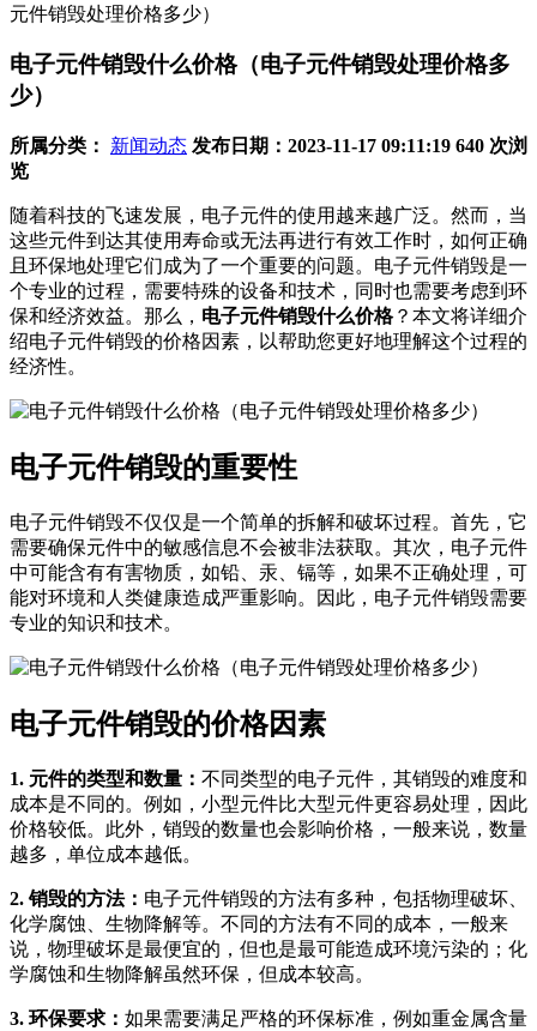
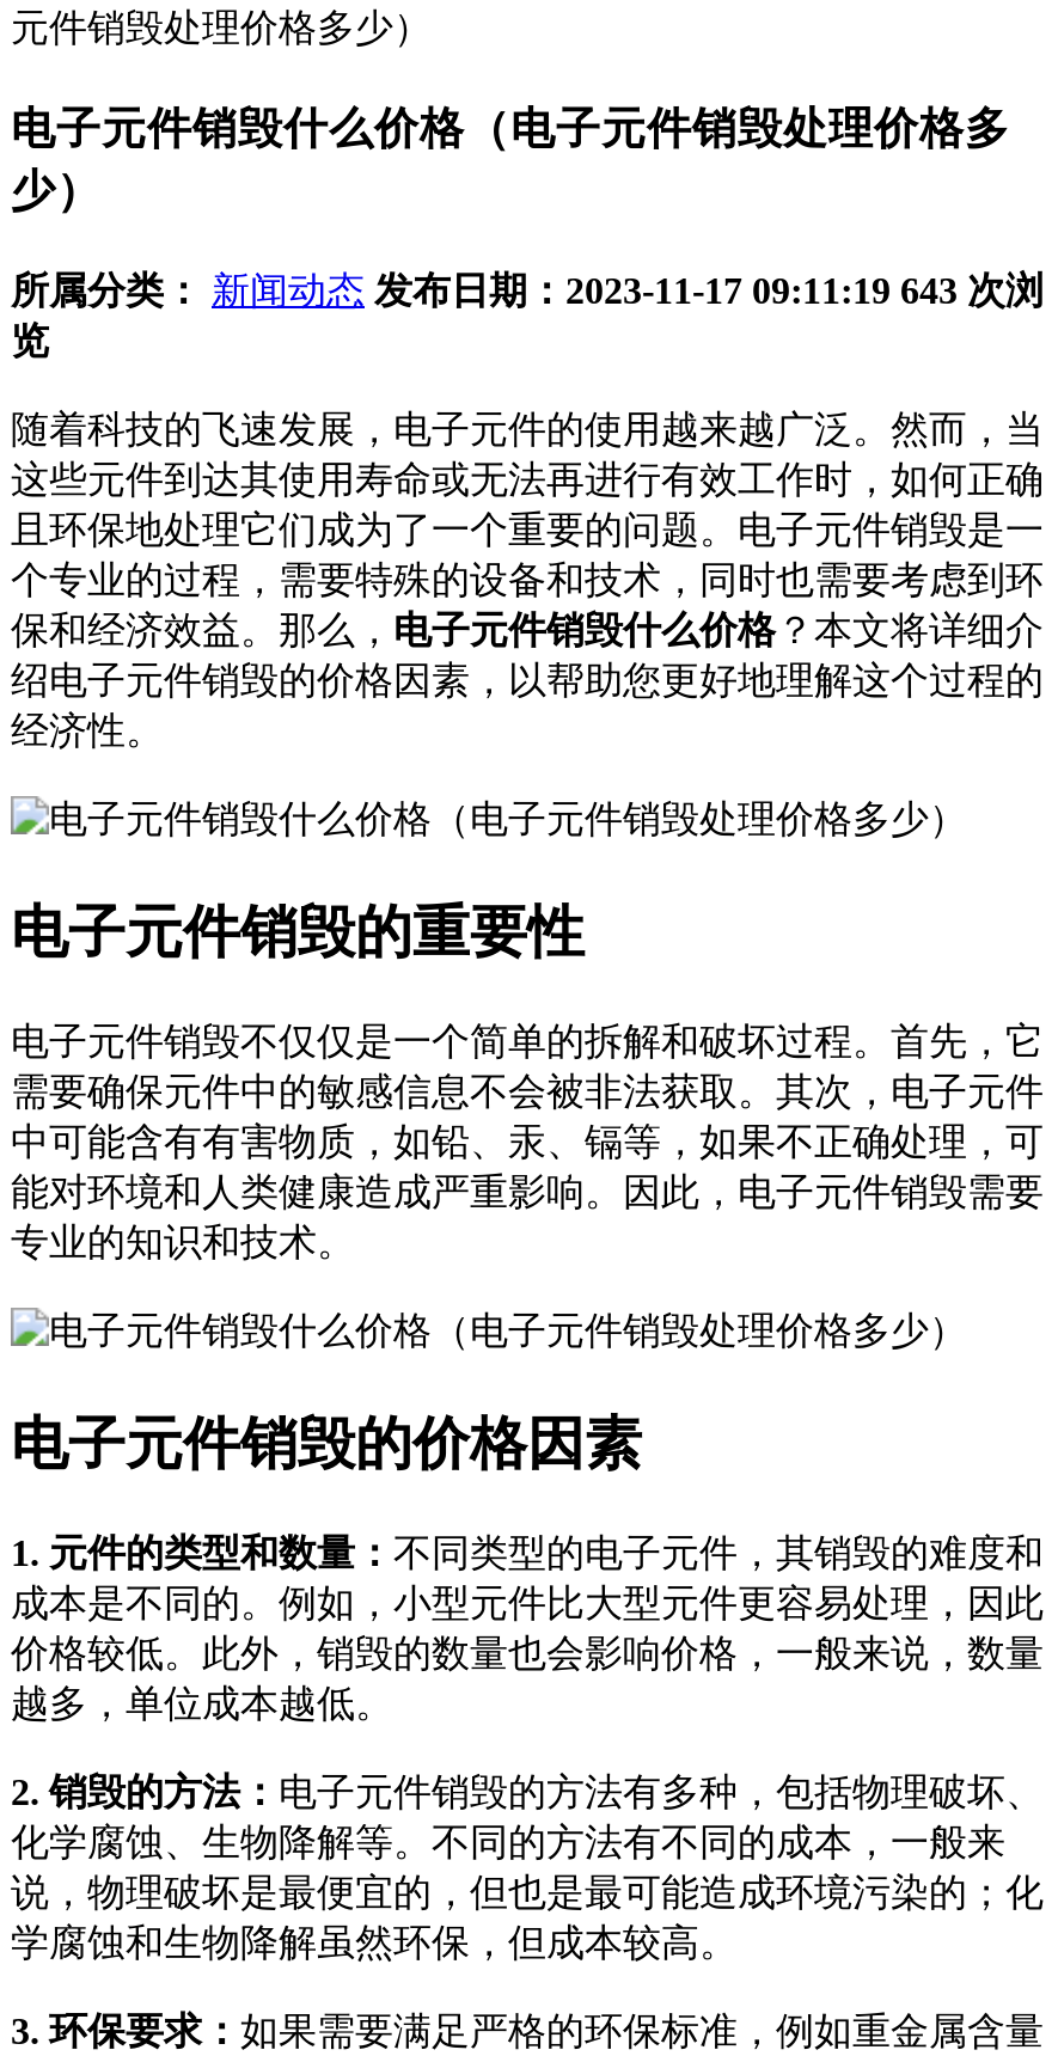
[10,135,527,156] 所属分类： 新闻动态 发布日期：2023-11-17 09:11:19 640 次浏 -> [11,270,1044,311] 所属分类： 新闻动态 发布日期：2023-11-17 09:11:19 643 次浏

